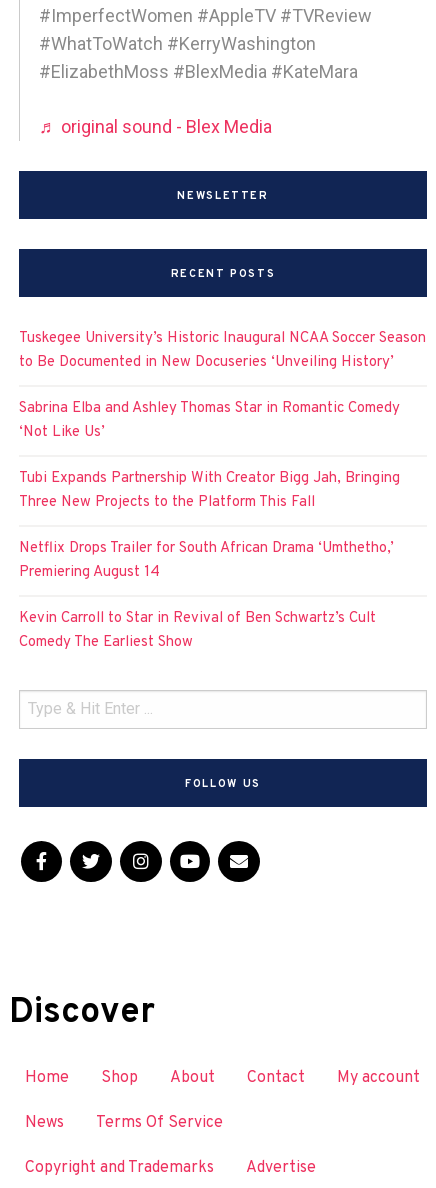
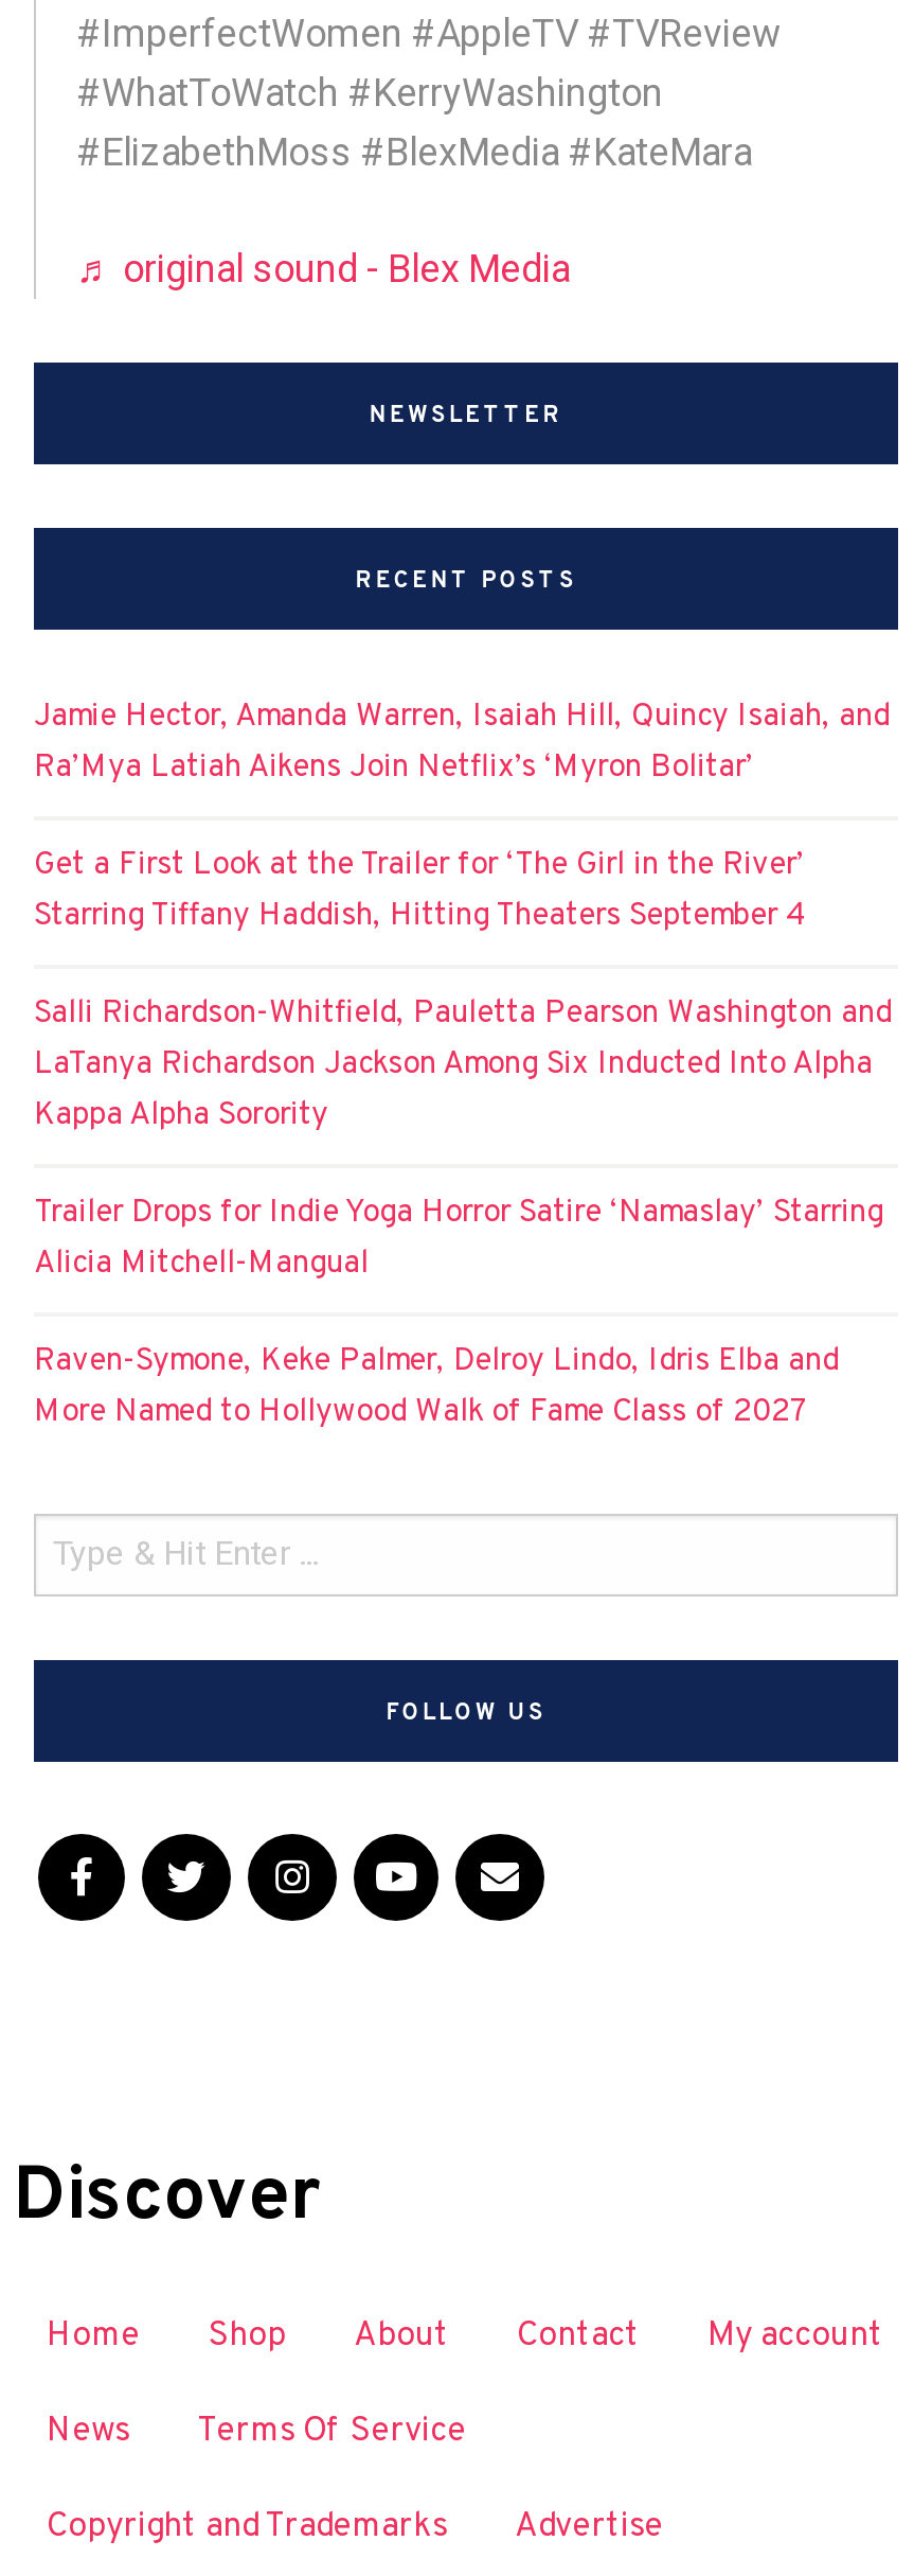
[19,329,426,372] Tuskegee University’s Historic Inaugural NCAA Soccer Season | to Be Documented in New Docuseries ‘Unveiling History’ -> [34,697,890,788] Jamie Hector, Amanda Warren, Isaiah Hill, Quincy Isaiah, and | Ra’Mya Latiah Aikens Join Netflix’s ‘Myron Bolitar’
[19,399,400,442] Sabrina Elba and Ashley Thomas Star in Romantic Comedy | ‘Not Like Us’ -> [34,845,807,936] Get a First Look at the Trailer for ‘The Girl in the River’ | Starring Tiffany Haddish, Hitting Theaters September 4
[19,469,400,512] Tubi Expands Partnership With Creator Bigg Jah, Bringing | Three New Projects to the Platform This Fall -> [34,994,892,1136] Salli Richardson-Whitfield, Pauletta Pearson Washington and | LaTanya Richardson Jackson Among Six Inducted Into Alpha | Kappa Alpha Sorority
[19,539,394,582] Netflix Drops Trailer for South African Drama ‘Umthetho,’ | Premiering August 14 -> [34,1193,883,1284] Trailer Drops for Indie Yoga Horror Satire ‘Namaslay’ Starring | Alicia Mitchell-Mangual
[19,609,376,652] Kevin Carroll to Star in Revival of Ben Schwartz’s Cult | Comedy The Earliest Show -> [34,1341,839,1433] Raven-Symone, Keke Palmer, Delroy Lindo, Idris Elba and | More Named to Hollywood Walk of Fame Class of 2027

